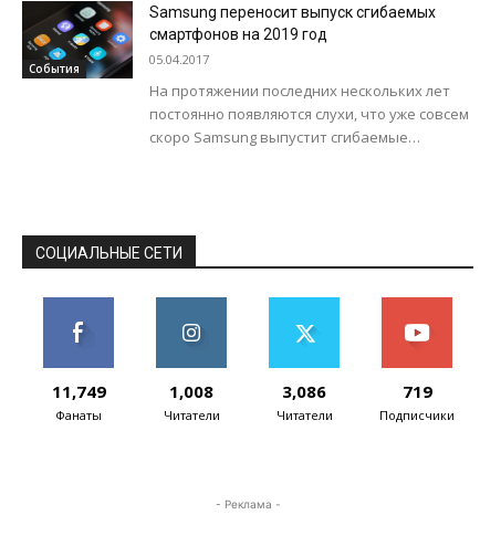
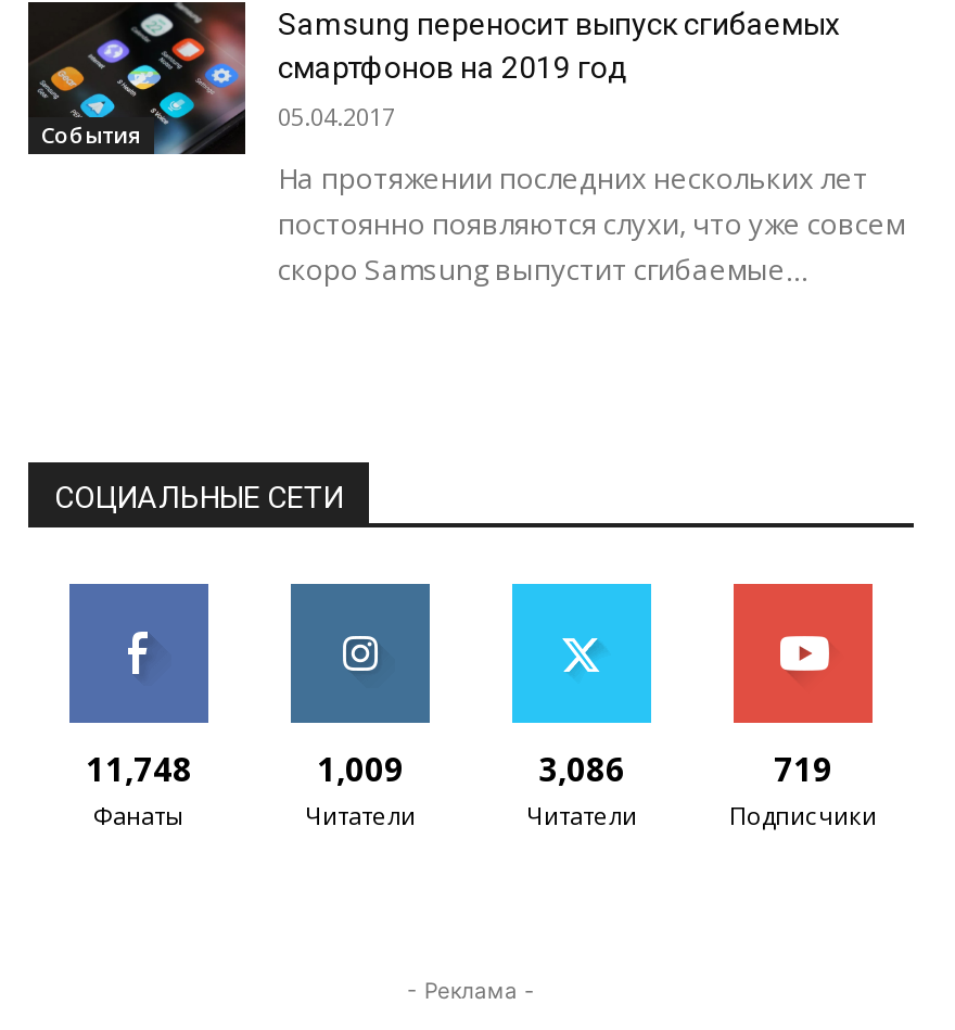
[51,381,106,403] 11,749 -> [86,748,192,791] 11,748
[169,381,213,403] 1,008 -> [317,748,404,791] 1,009

